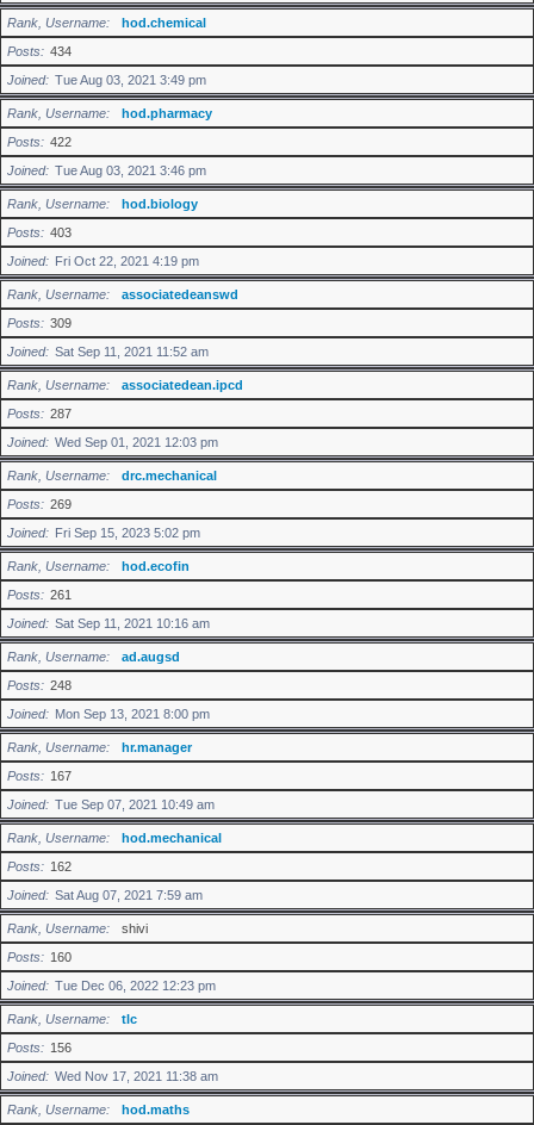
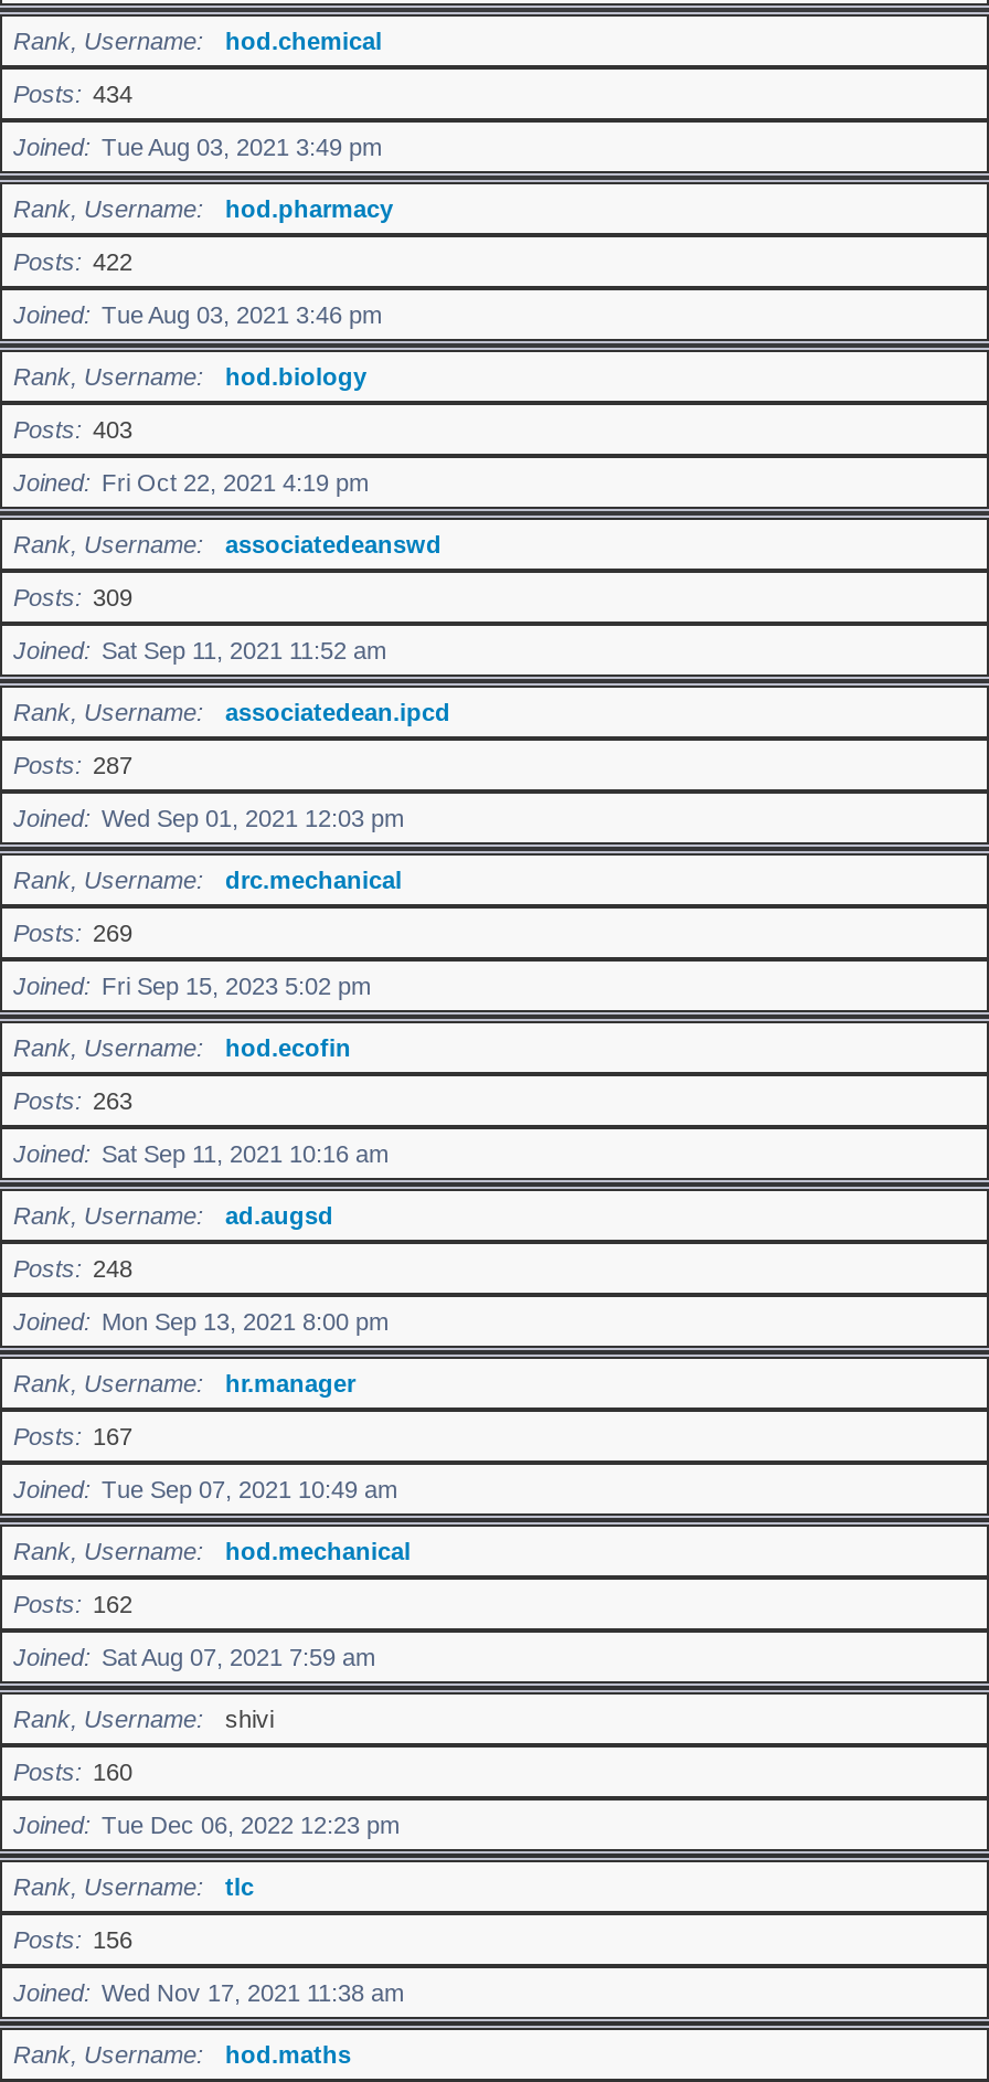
[7,588,72,602] Posts 261 -> [13,1087,132,1114] Posts 263

